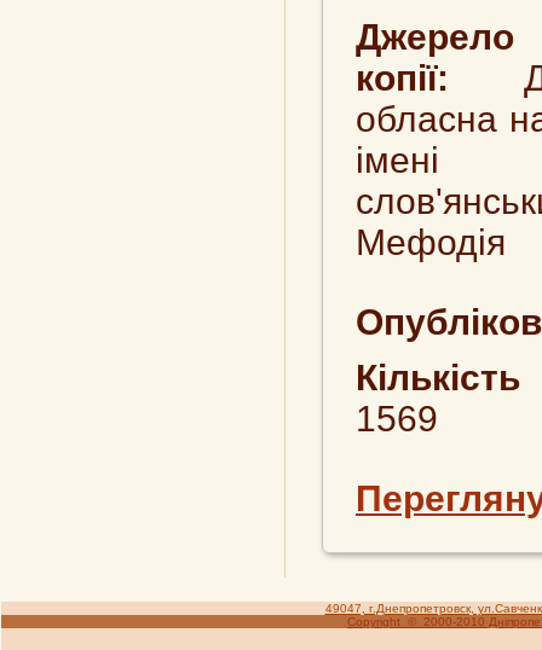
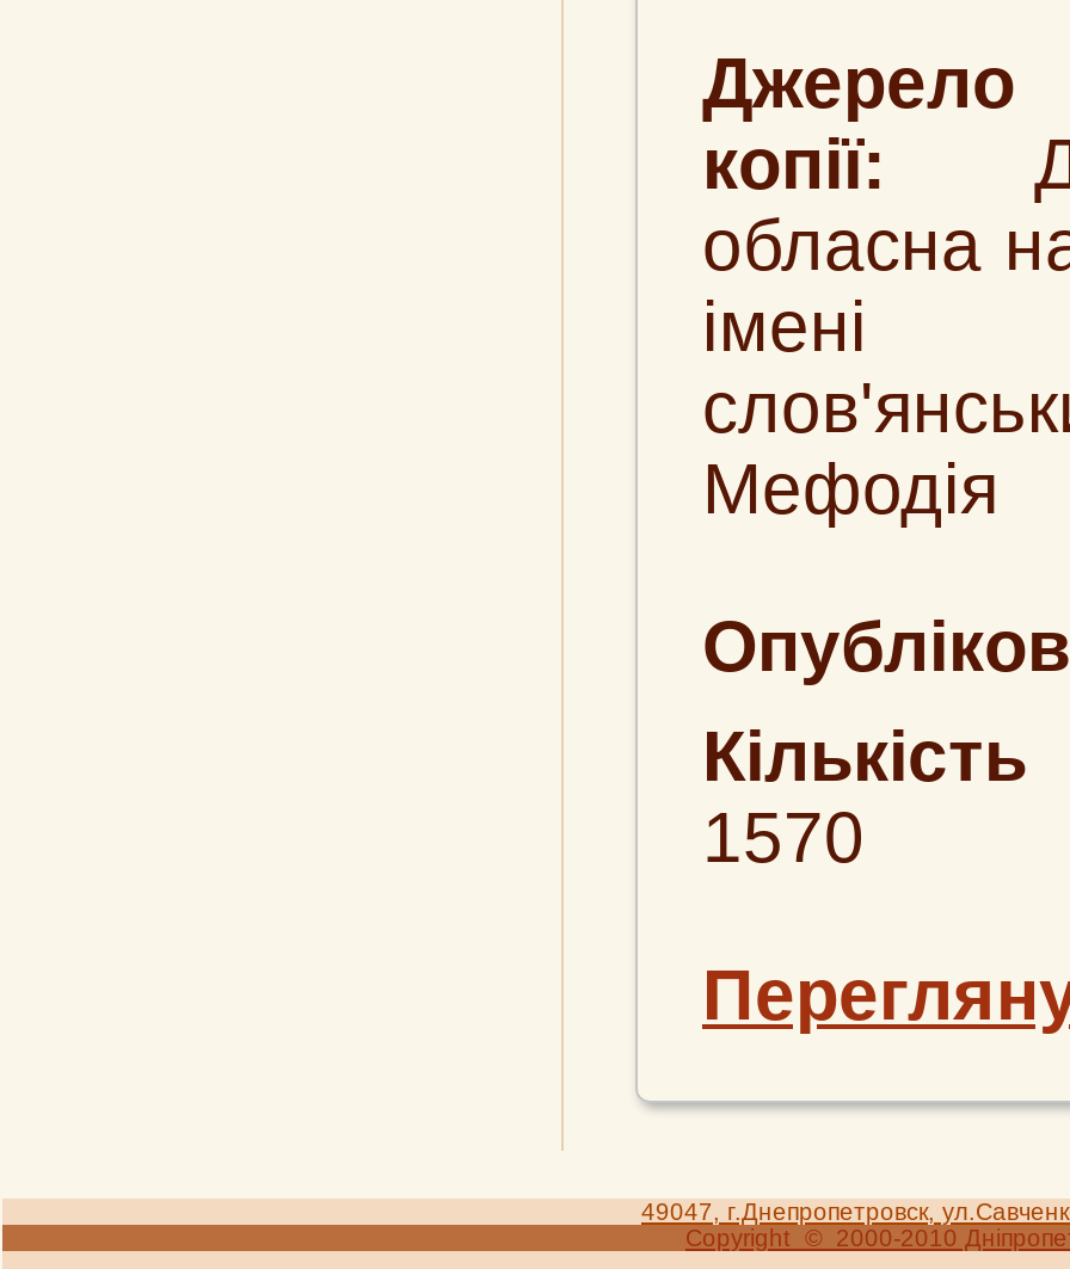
[356,399,438,439] 1569 -> [702,797,865,876] 1570

